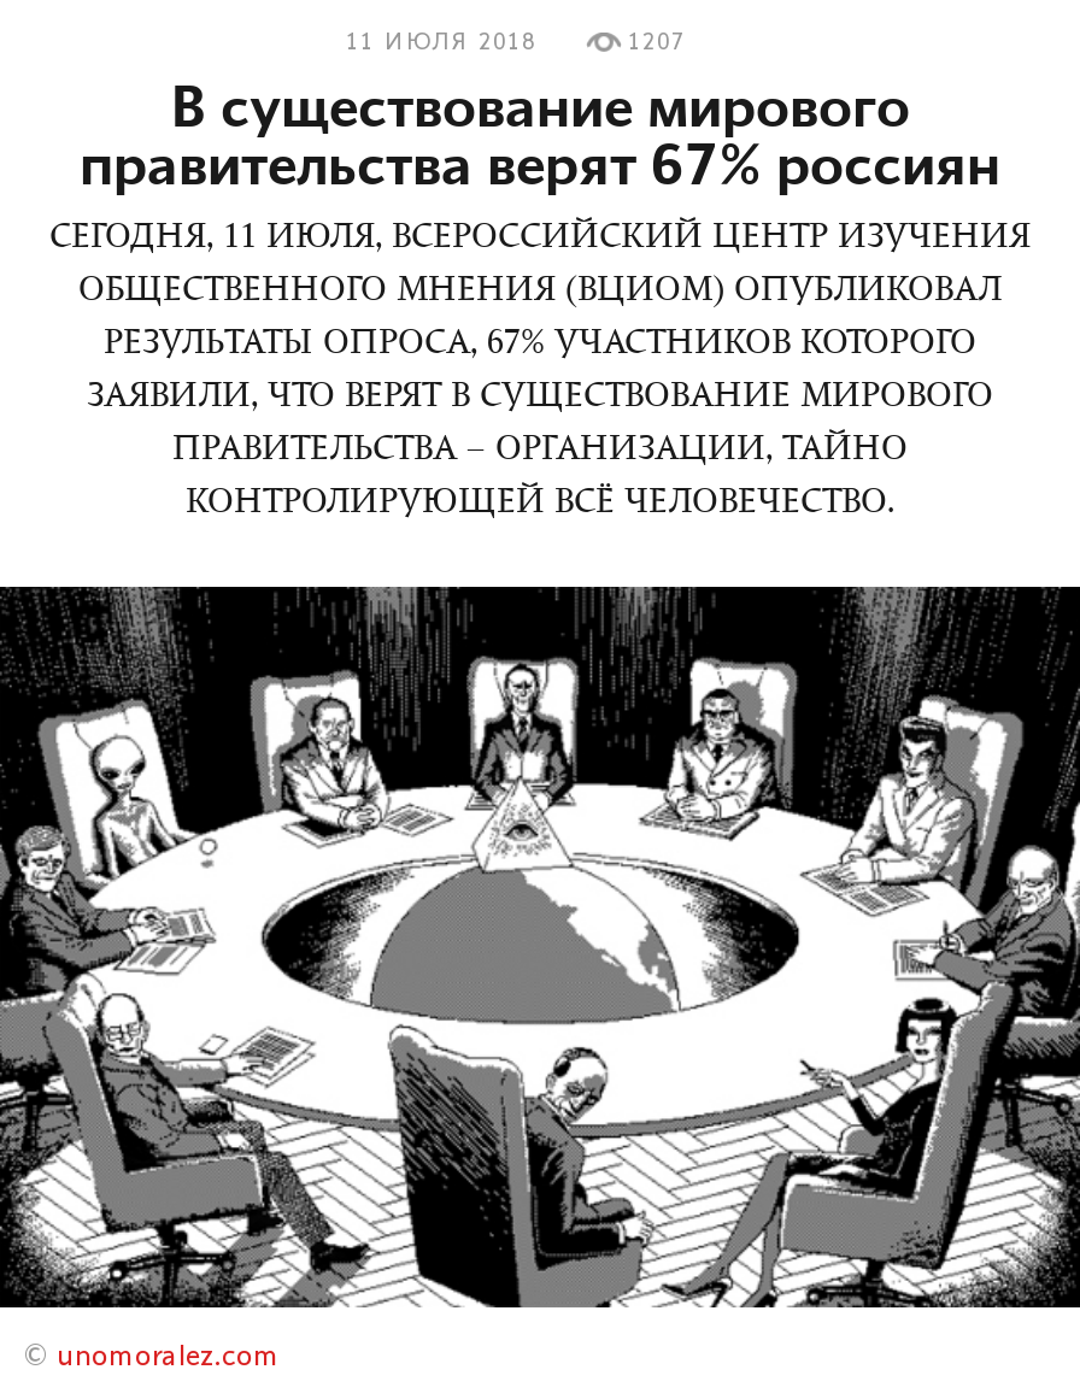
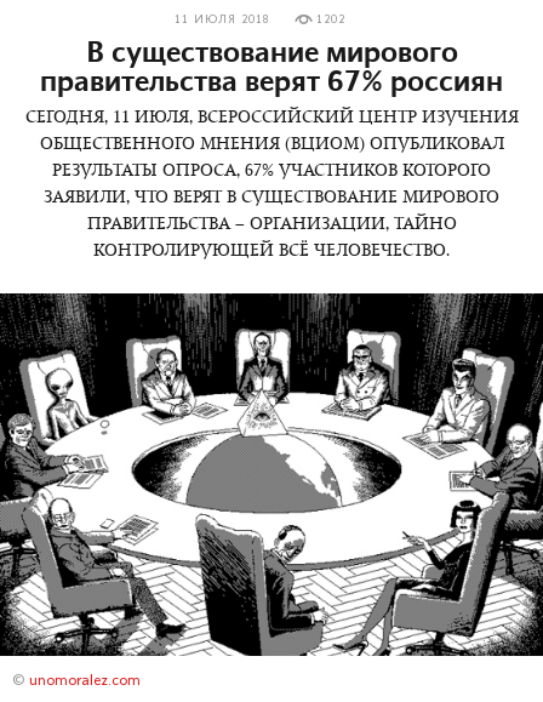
[628,30,686,57] 1207 -> [316,13,345,27] 1202

